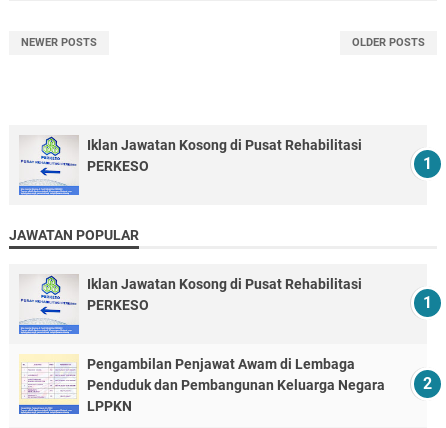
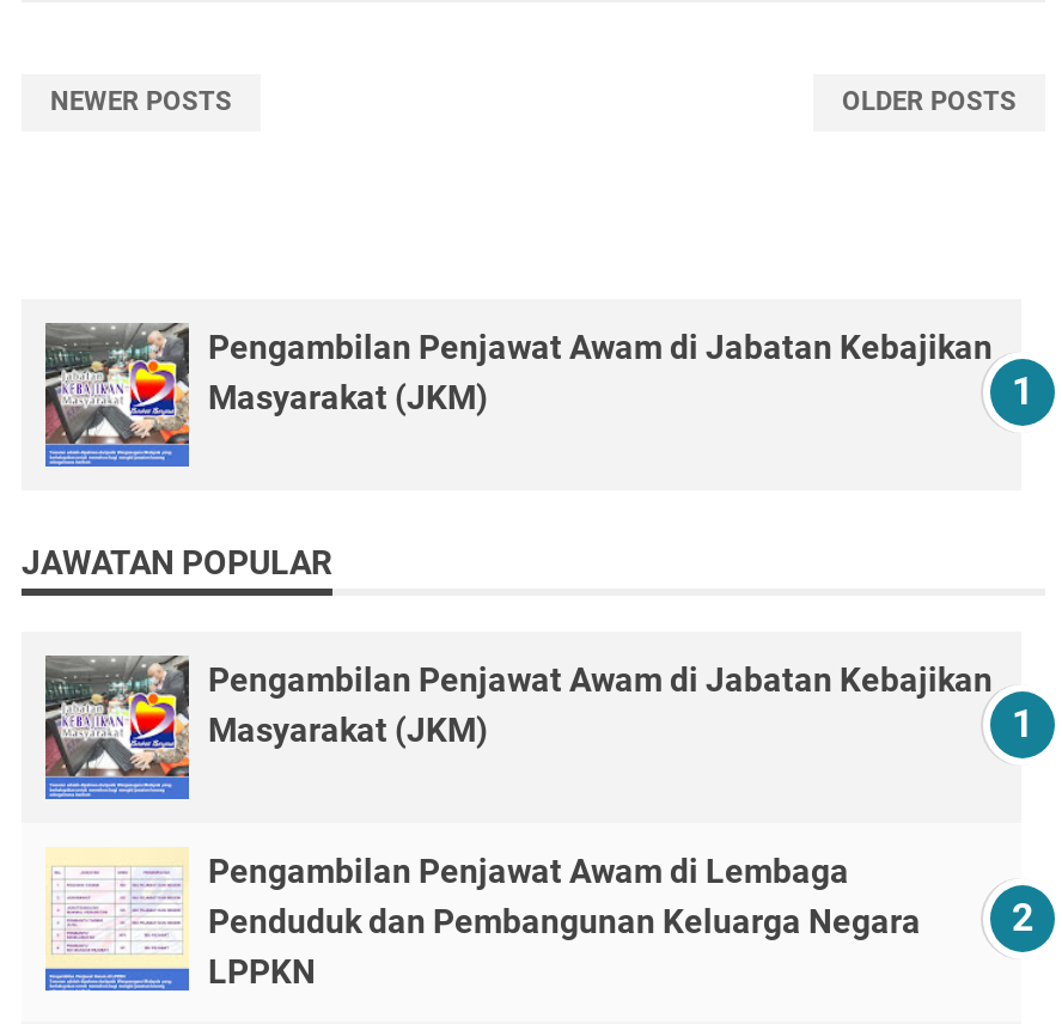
[19,136,362,195] [image] | Iklan Jawatan Kosong di Pusat Rehabilitasi | PERKESO -> [43,323,993,467] [image] | Pengambilan Penjawat Awam di Jabatan Kebajikan | Masyarakat (JKM)
[19,275,362,334] [image] | Iklan Jawatan Kosong di Pusat Rehabilitasi | PERKESO -> [43,656,993,799] [image] | Pengambilan Penjawat Awam di Jabatan Kebajikan | Masyarakat (JKM)

